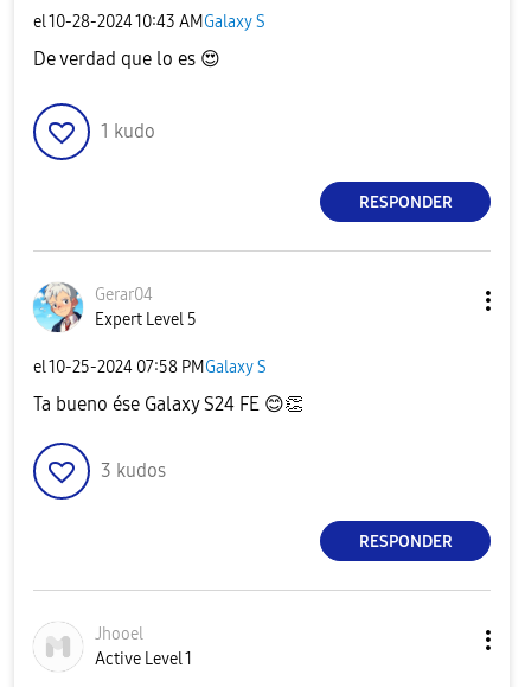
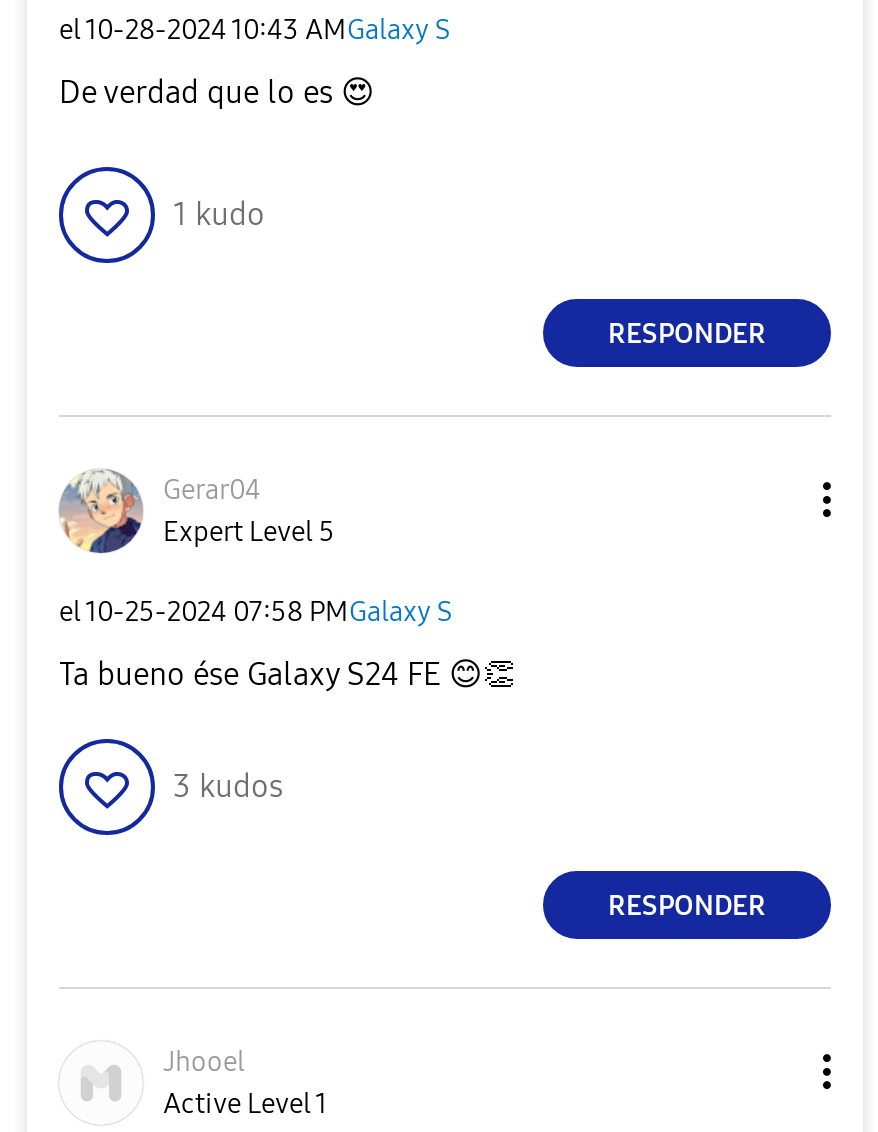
[33,285,83,331] [image] -> [59,477,143,553] [image]

